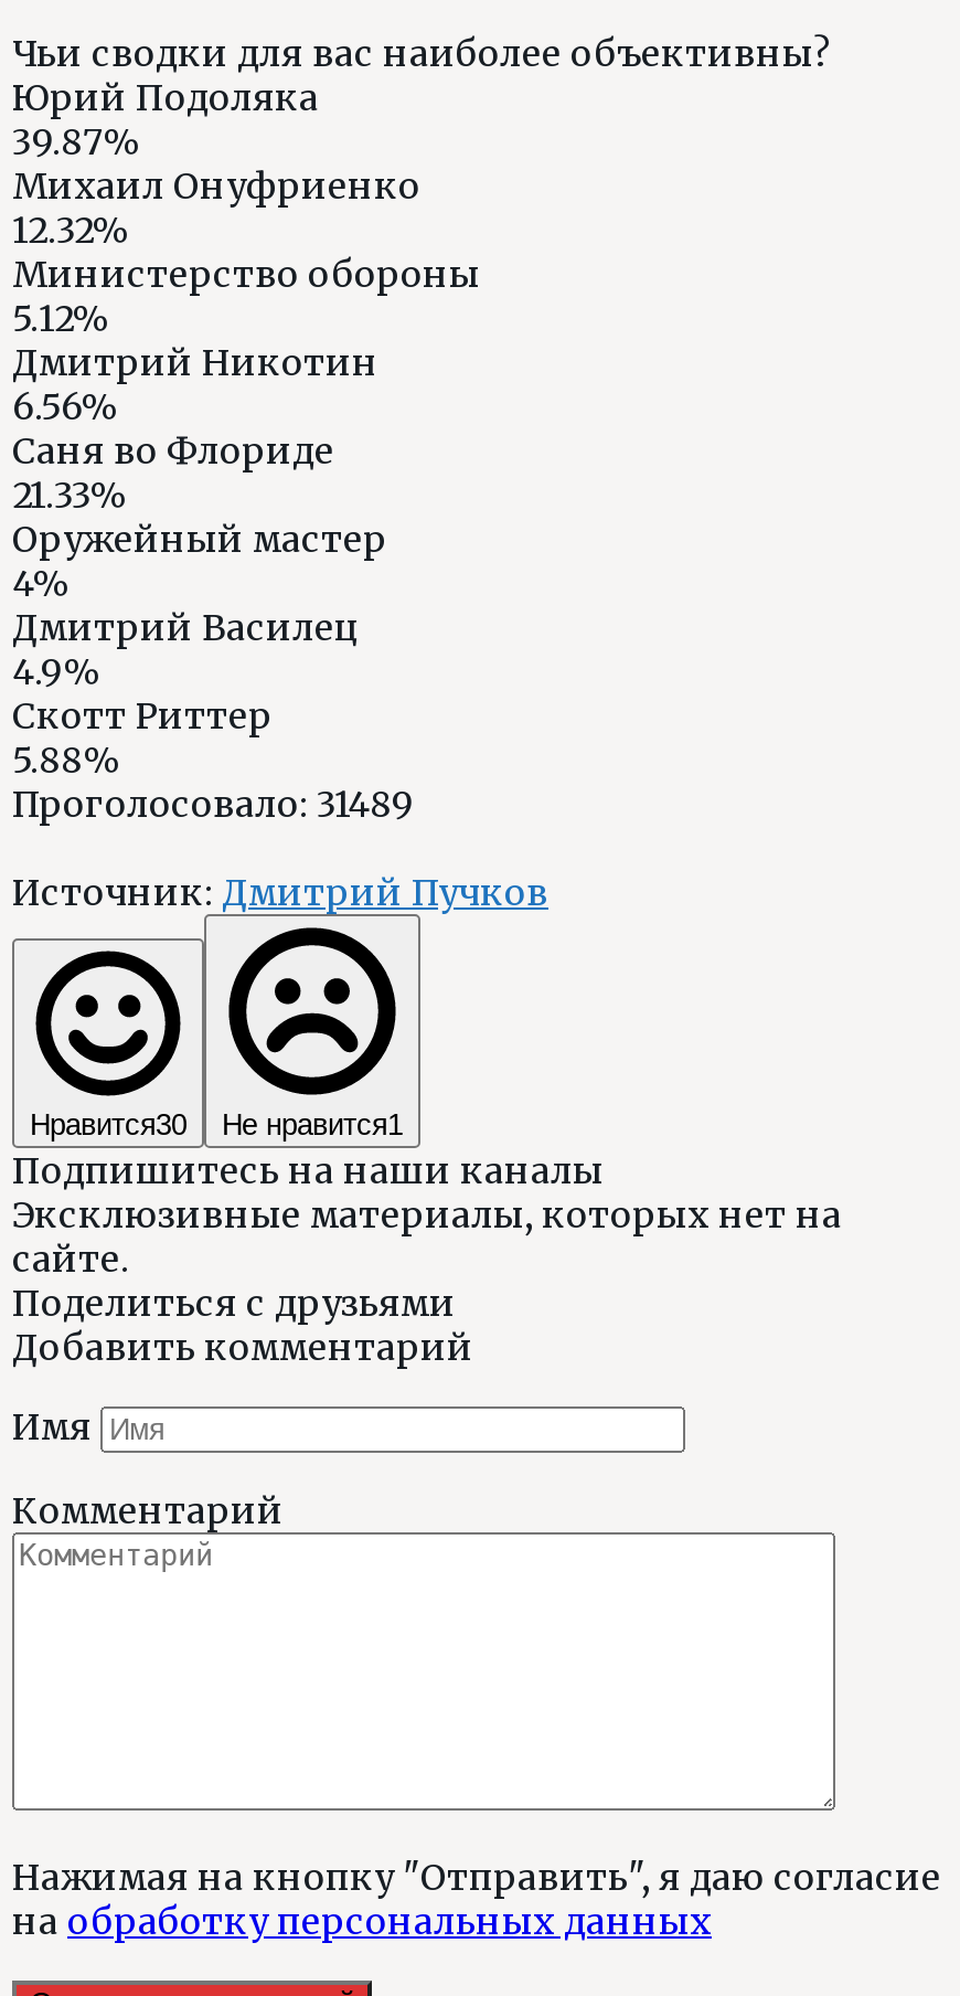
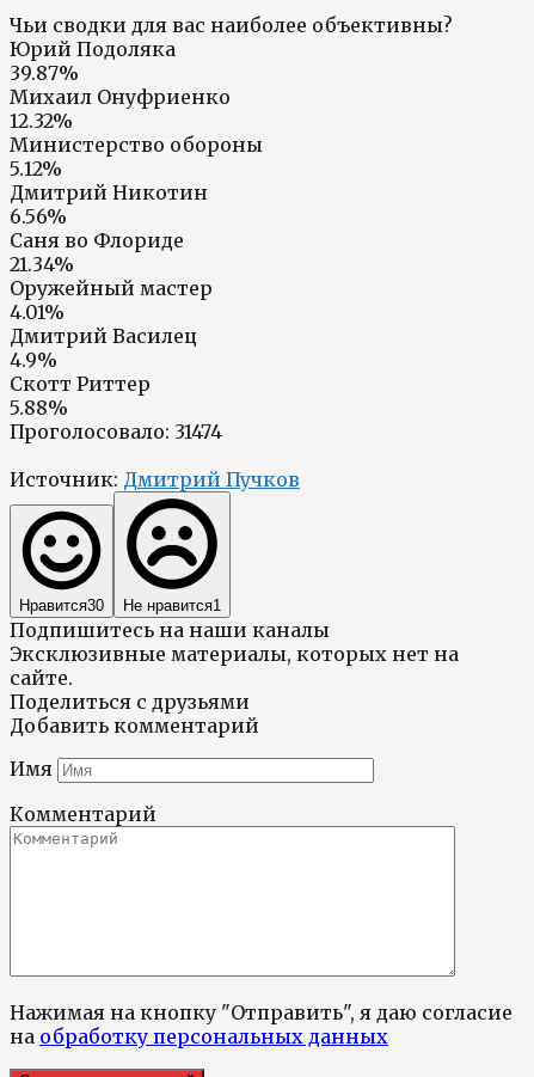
[12,472,127,516] 21.33% -> [10,252,74,276] 21.34%
[12,560,70,605] 4% -> [10,300,65,324] 4.01%
[12,781,414,825] Проголосовало: 31489 -> [10,419,222,443] Проголосовало: 31474

